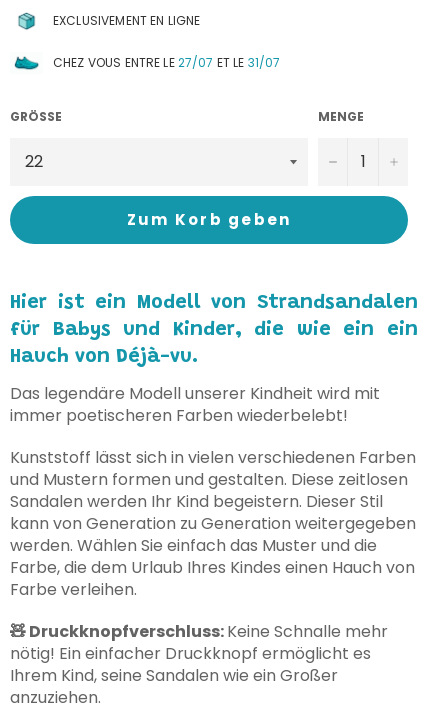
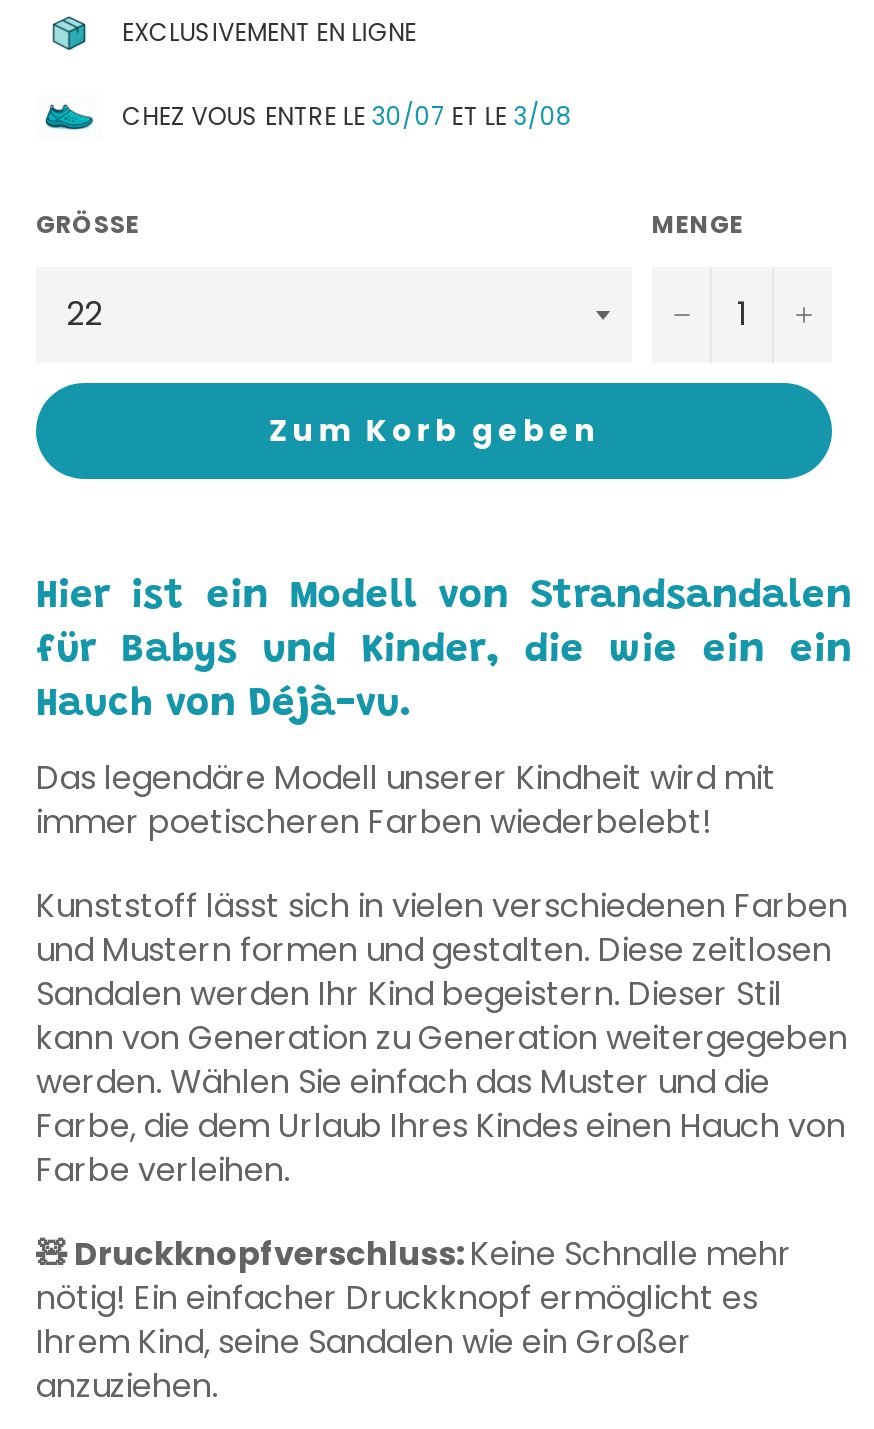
[53,54,280,71] CHEZ VOUS ENTRE LE 27/07 ET LE 31/07 -> [122,98,573,132] CHEZ VOUS ENTRE LE 30/07 ET LE 3/08

